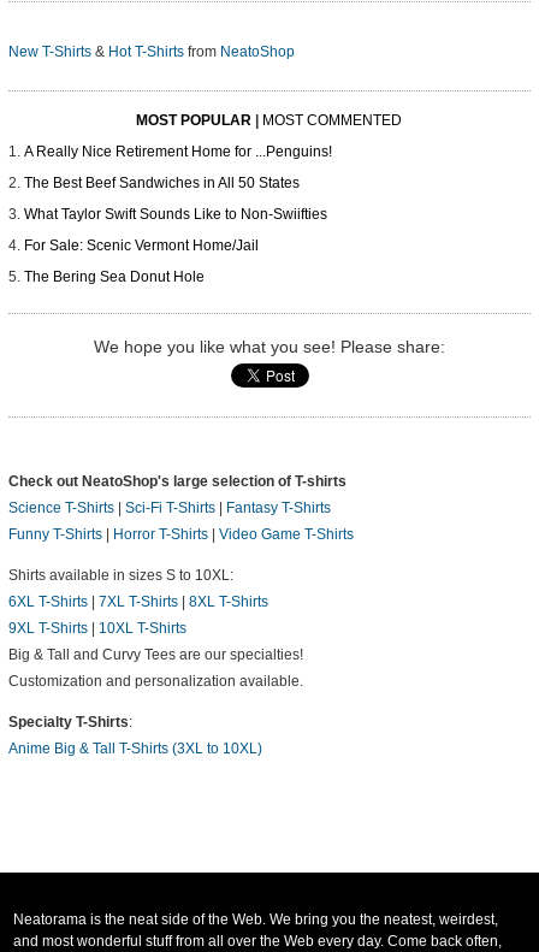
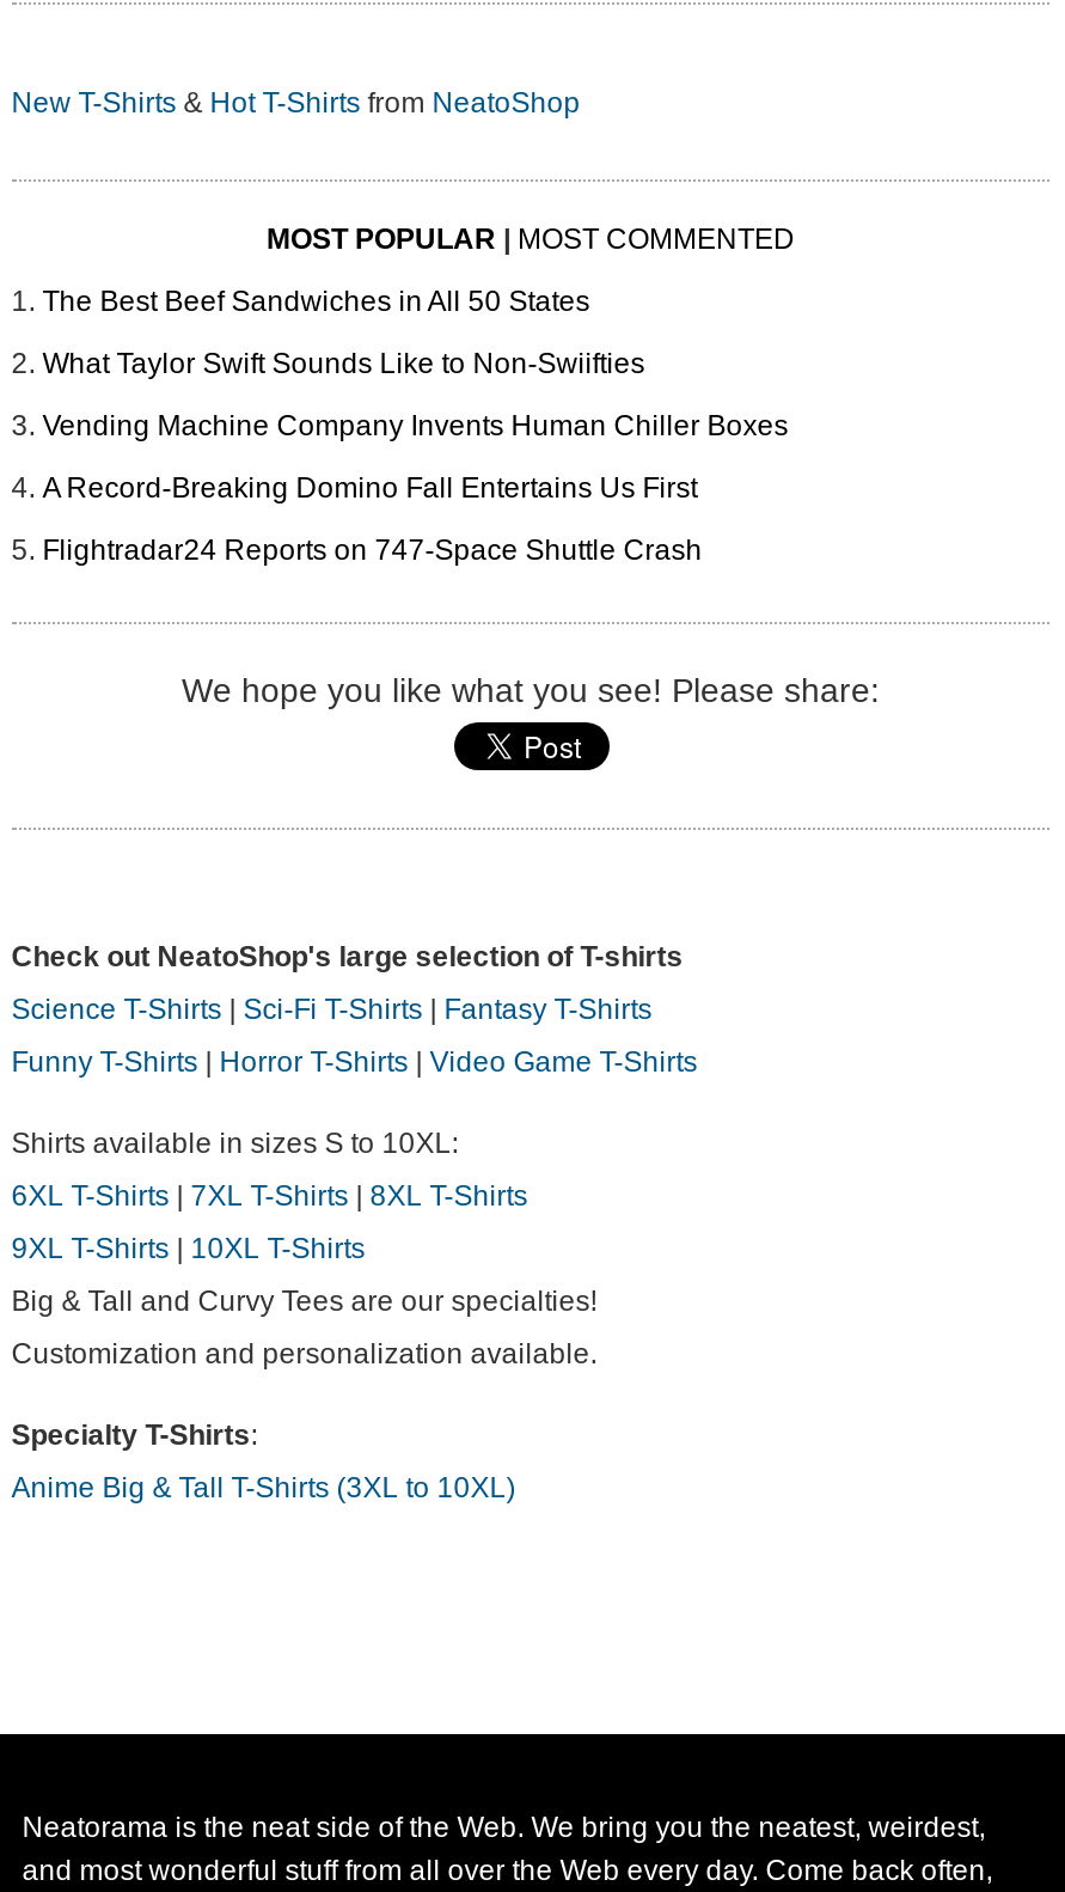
[24,144,332,161] A Really Nice Retirement Home for ...Penguins! -> none
moved [24,175,327,223] -> [42,286,645,382]: The Best Beef Sandwiches in All 50 States | What Taylor Swift Sounds Like to Non-Swiifties
[24,238,258,286] For Sale: Scenic Vermont Home/Jail | The Bering Sea Donut Hole -> [42,410,788,568] Vending Machine Company Invents Human Chiller Boxes | A Record-Breaking Domino Fall Entertains Us First | Flightradar24 Reports on 747-Space Shuttle Crash

